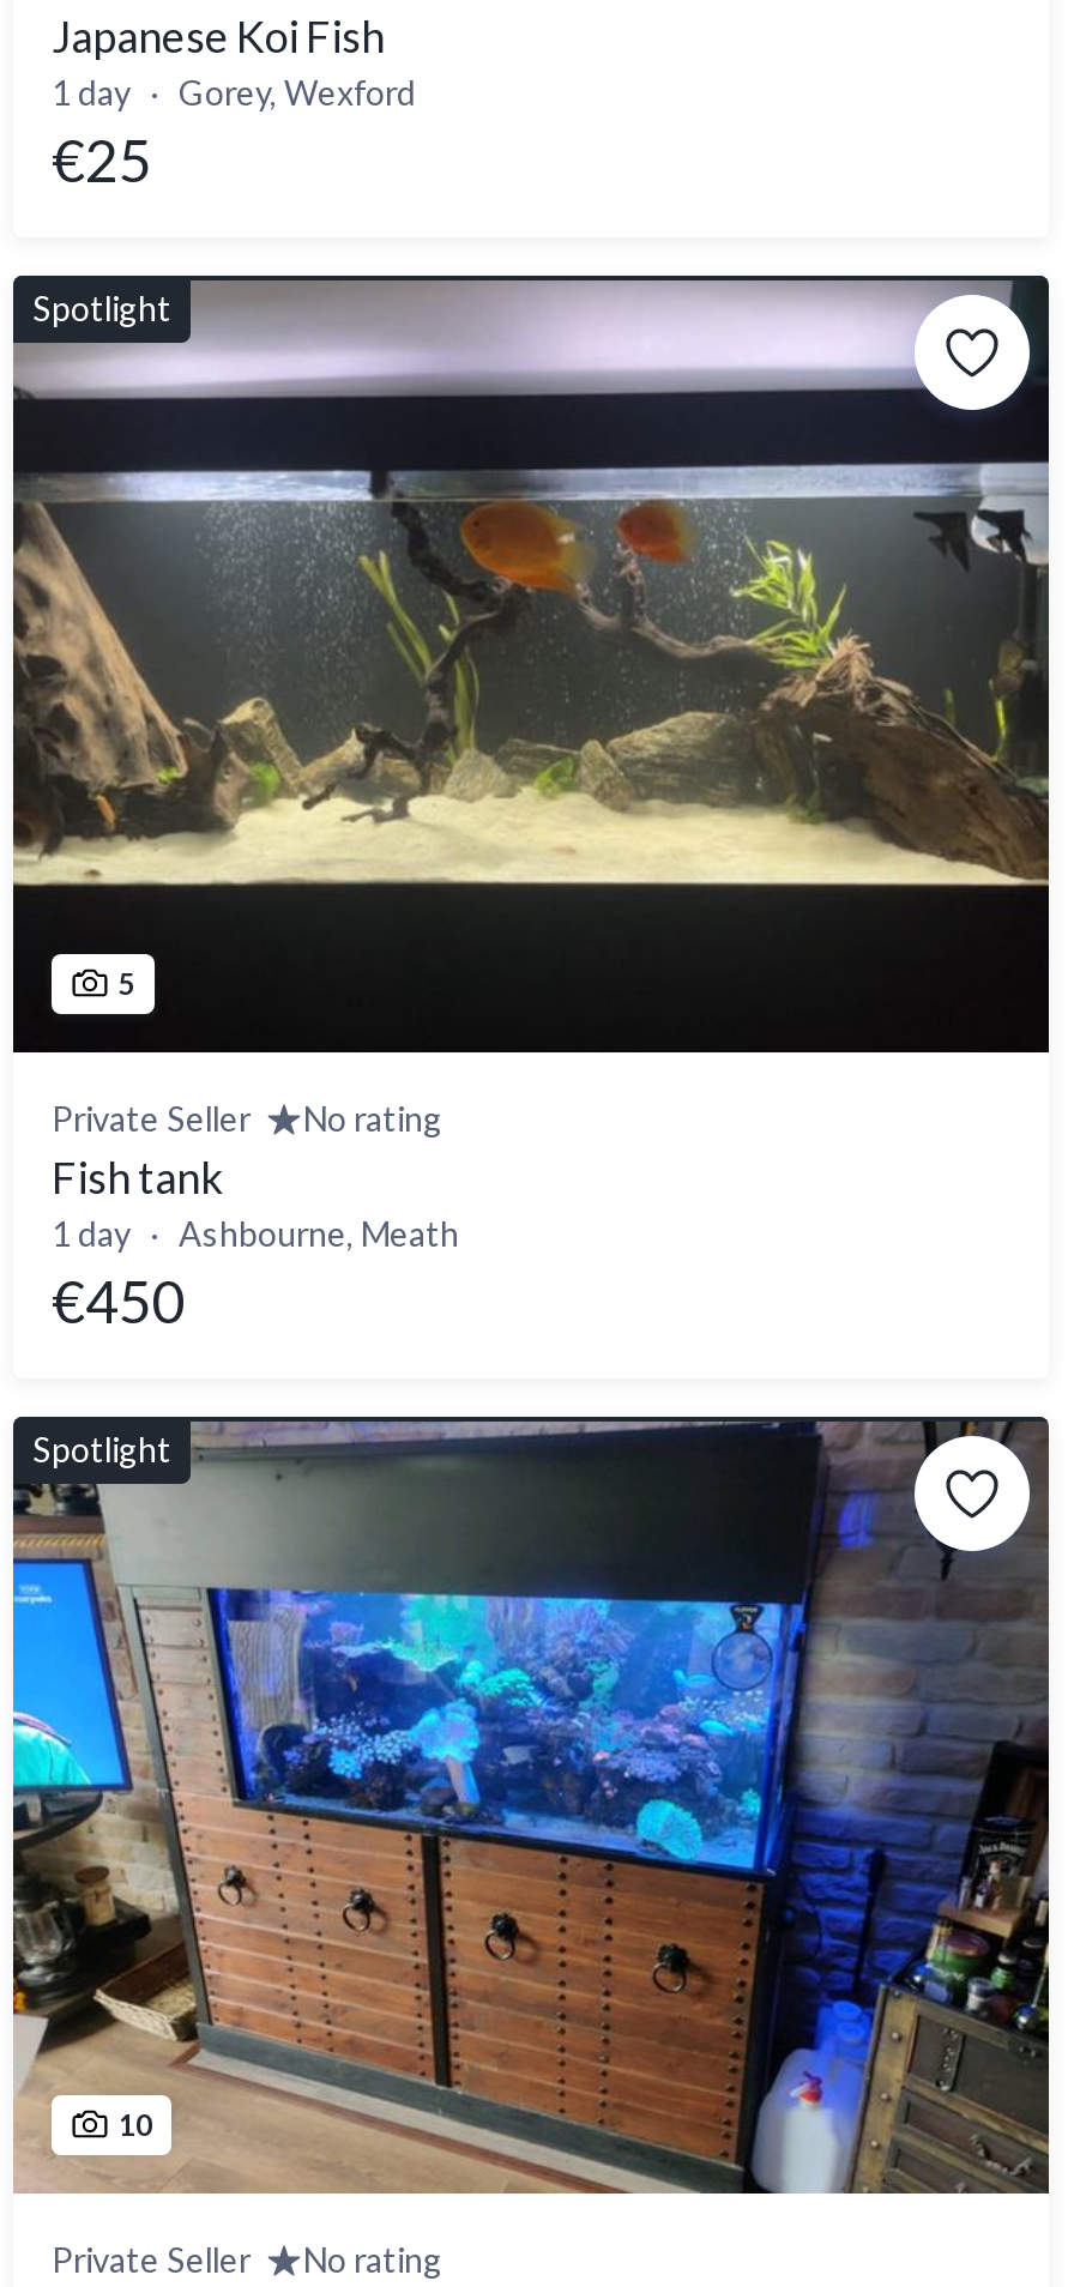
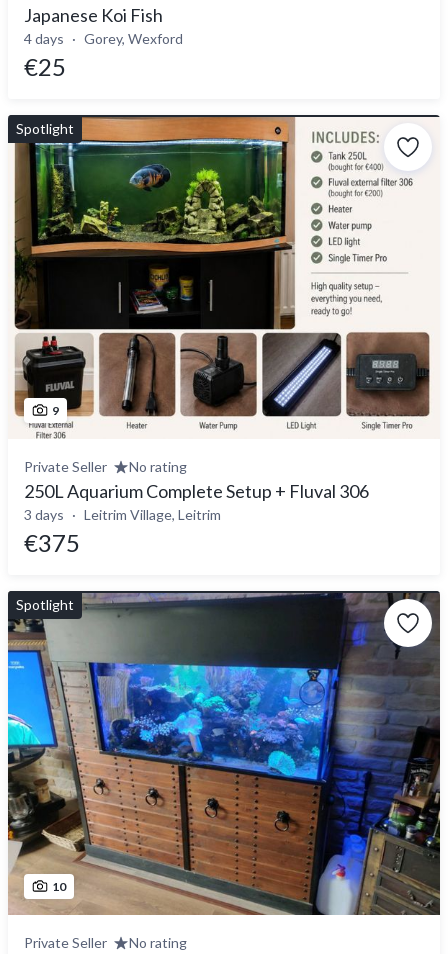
[52,72,416,113] 1 day Gorey, Wexford -> [24,30,183,47] 4 days Gorey, Wexford
[11,278,1051,1055] [image] | 5 -> [8,116,440,439] [image] | 9
[52,1151,459,1335] Fish tank | 1 day | Ashbourne, Meath | €450 -> [24,480,369,557] 250L Aquarium Complete Setup + Fluval 306 | 3 days | Leitrim Village, Leitrim | €375

